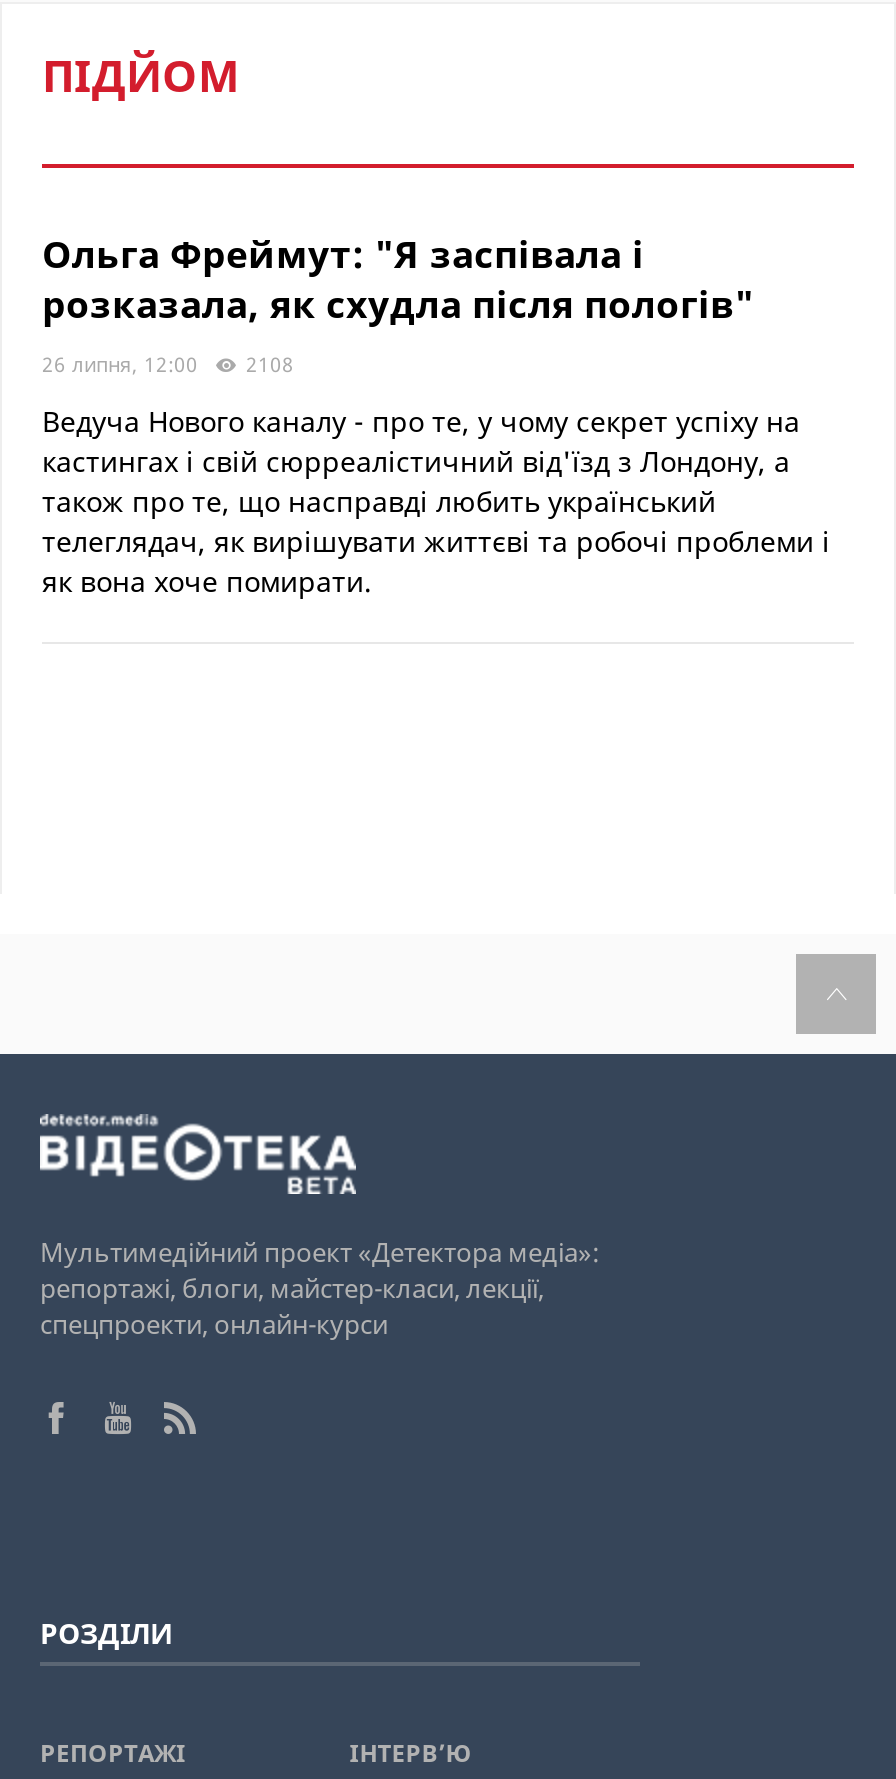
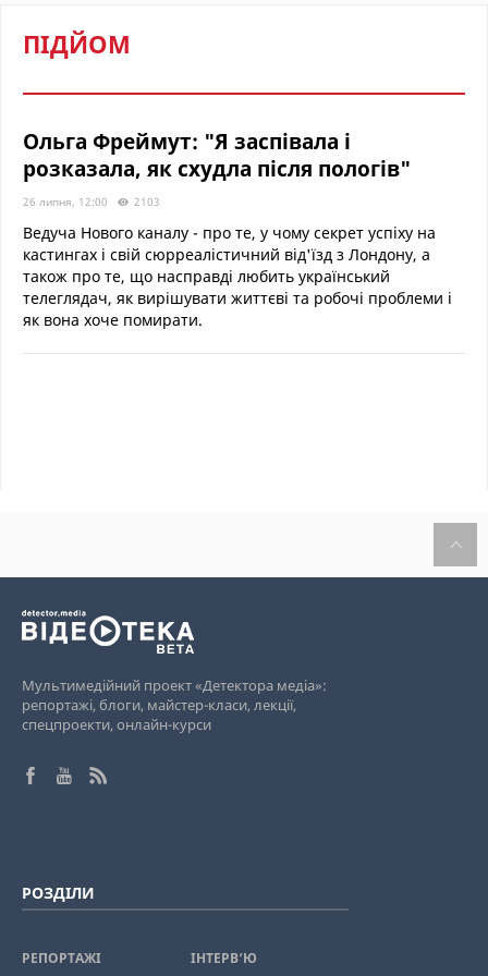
[42,350,294,378] 26 липня, 12:00 2108 -> [23,194,160,209] 26 липня, 12:00 2103

